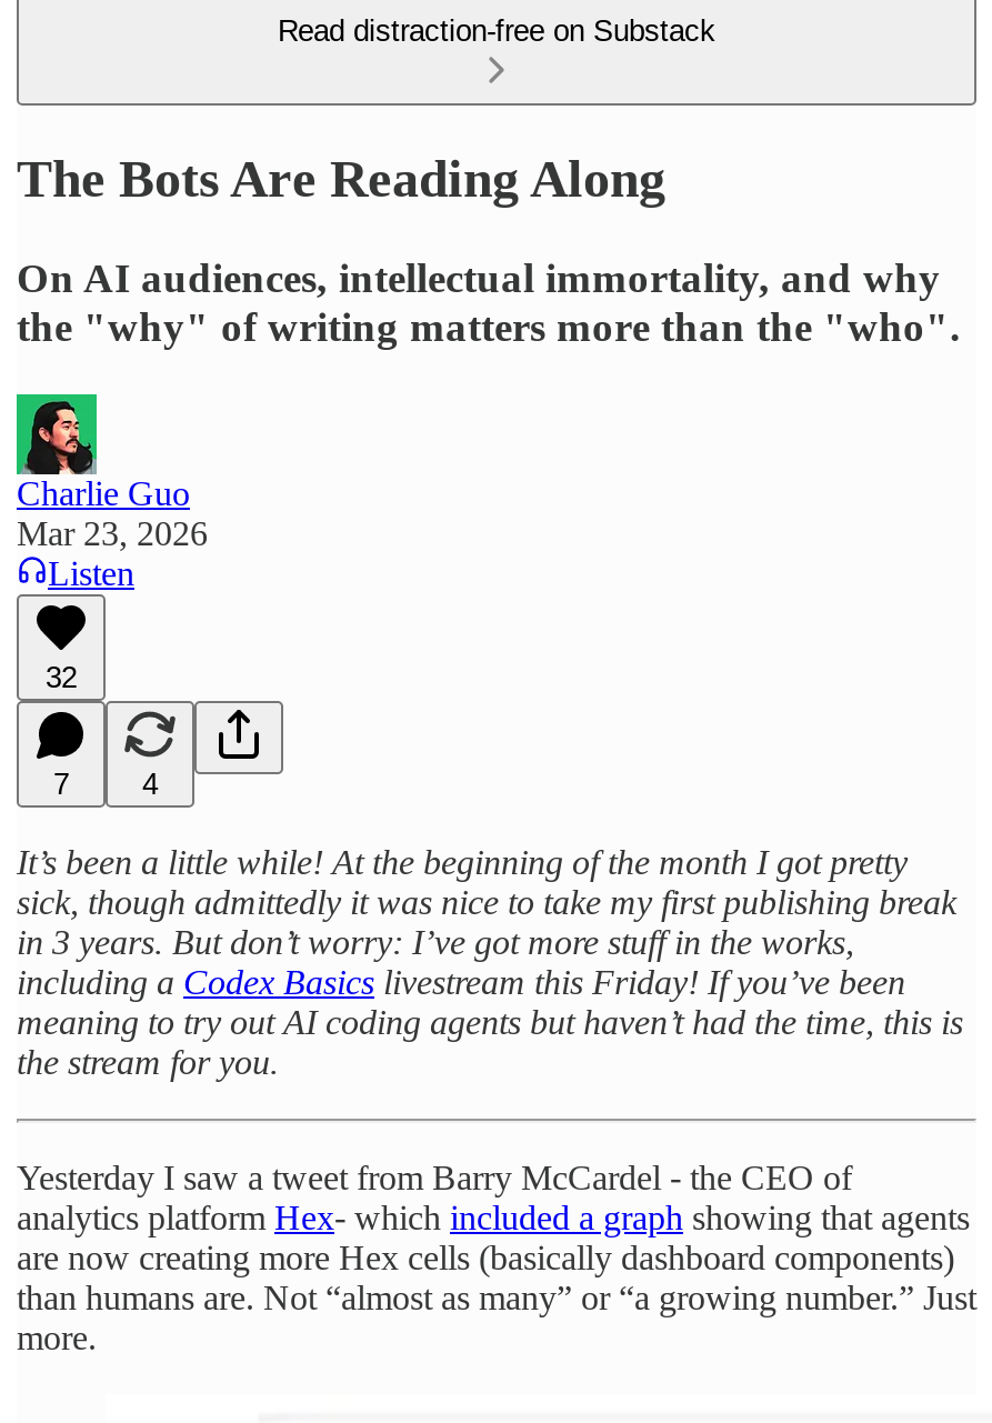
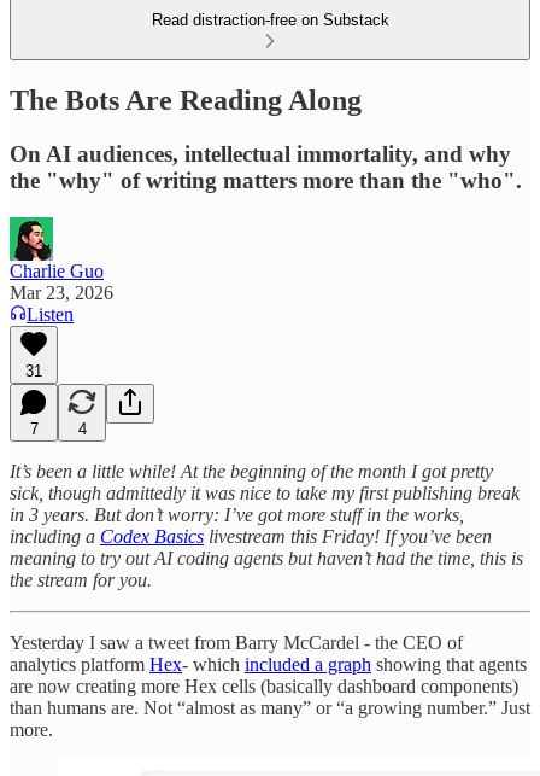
[46,660,77,693] 32 -> [25,361,42,380] 31

